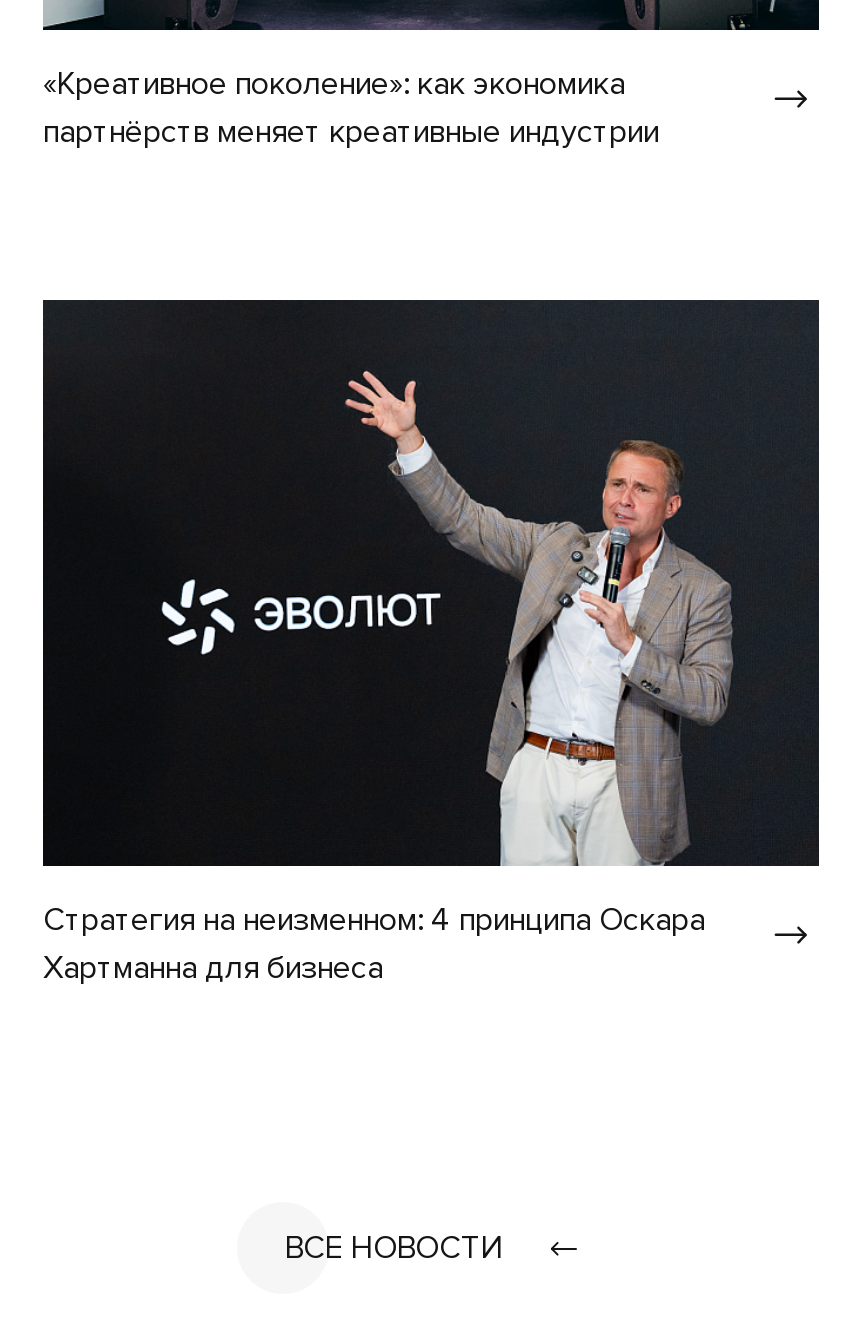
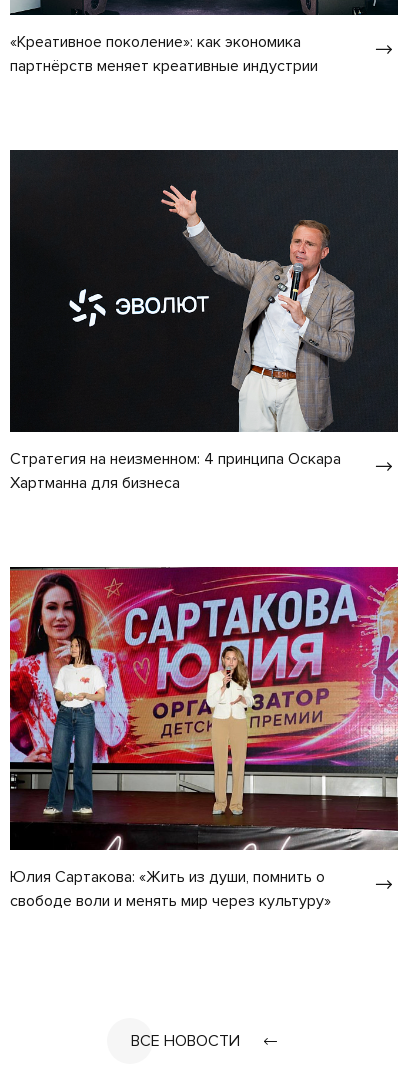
none -> [9,566,399,910] [image] | Юлия Сартакова: «Жить из души, помнить о | свободе воли и менять мир через культуру»

